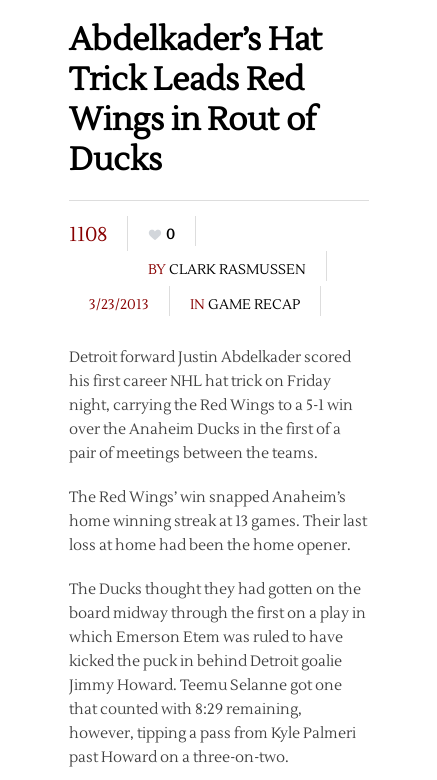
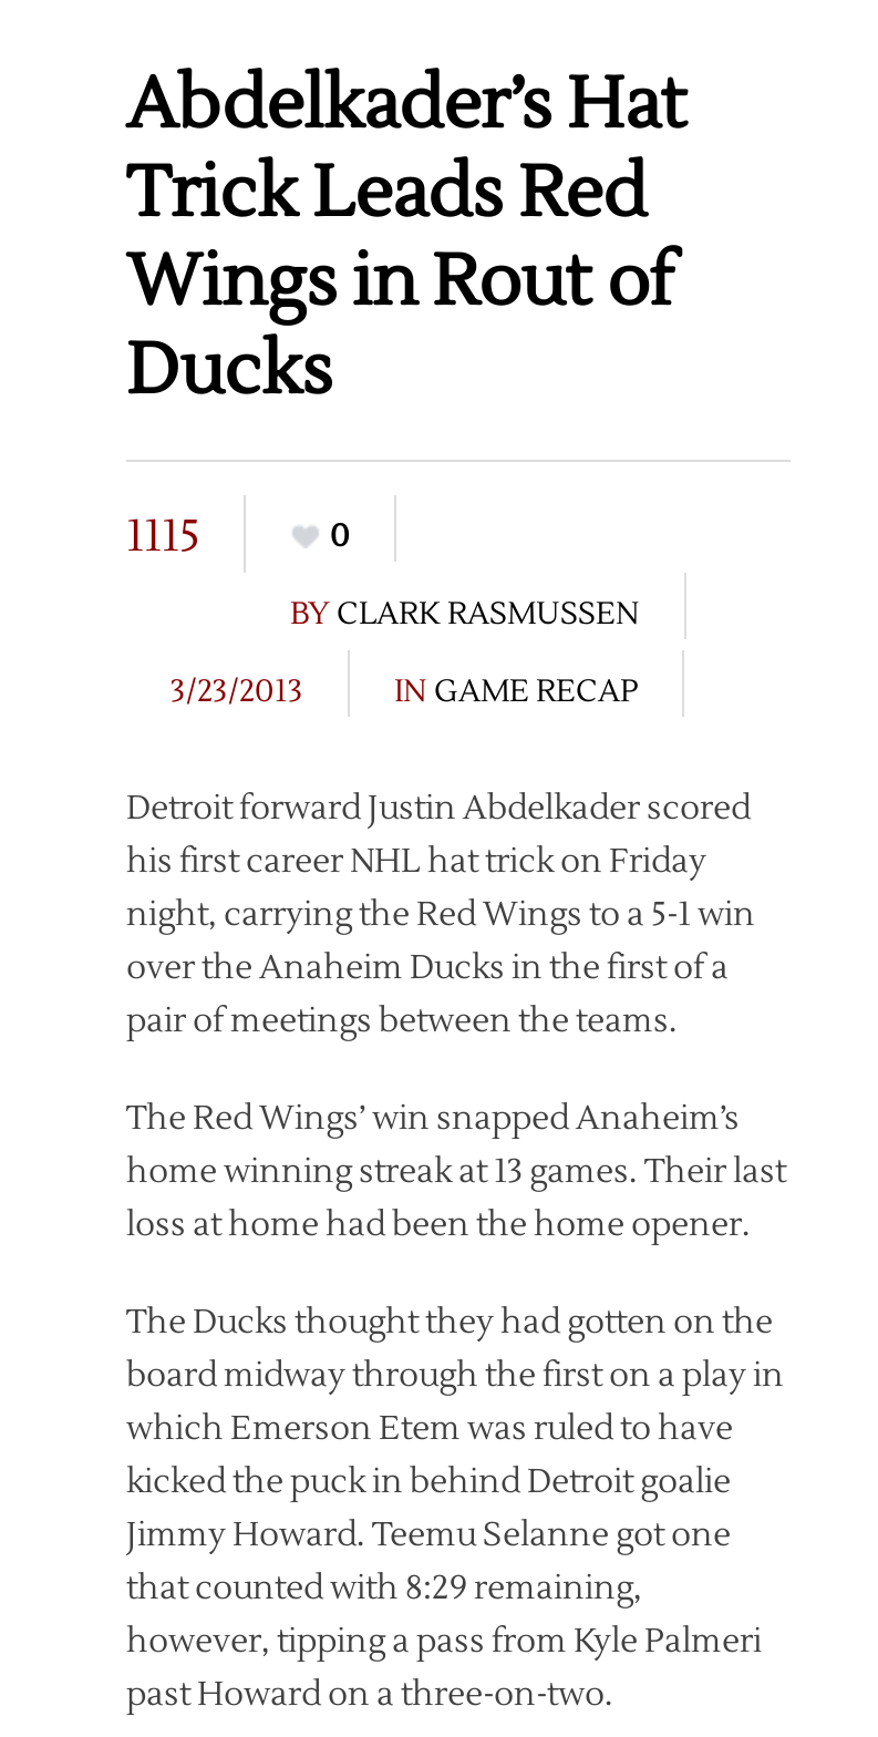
[69,222,107,248] 1108 -> [126,509,199,567] 1115

